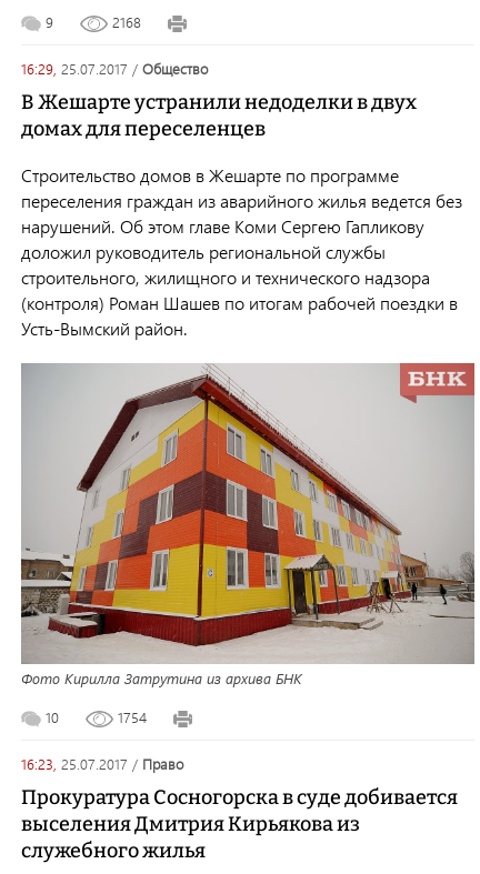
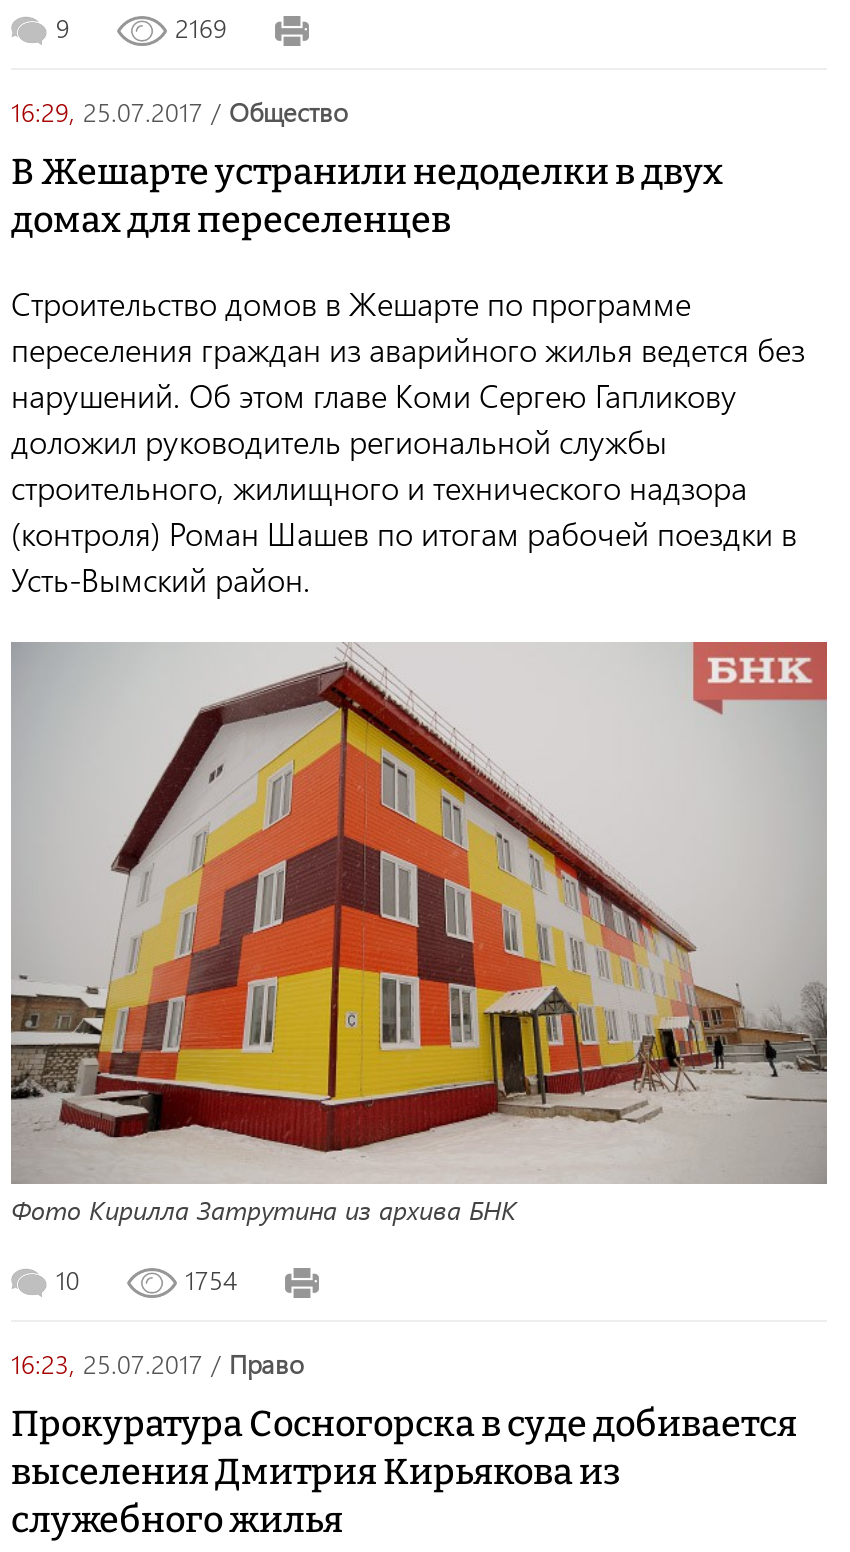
[108,12,146,31] 2168 -> [167,10,235,44] 2169

